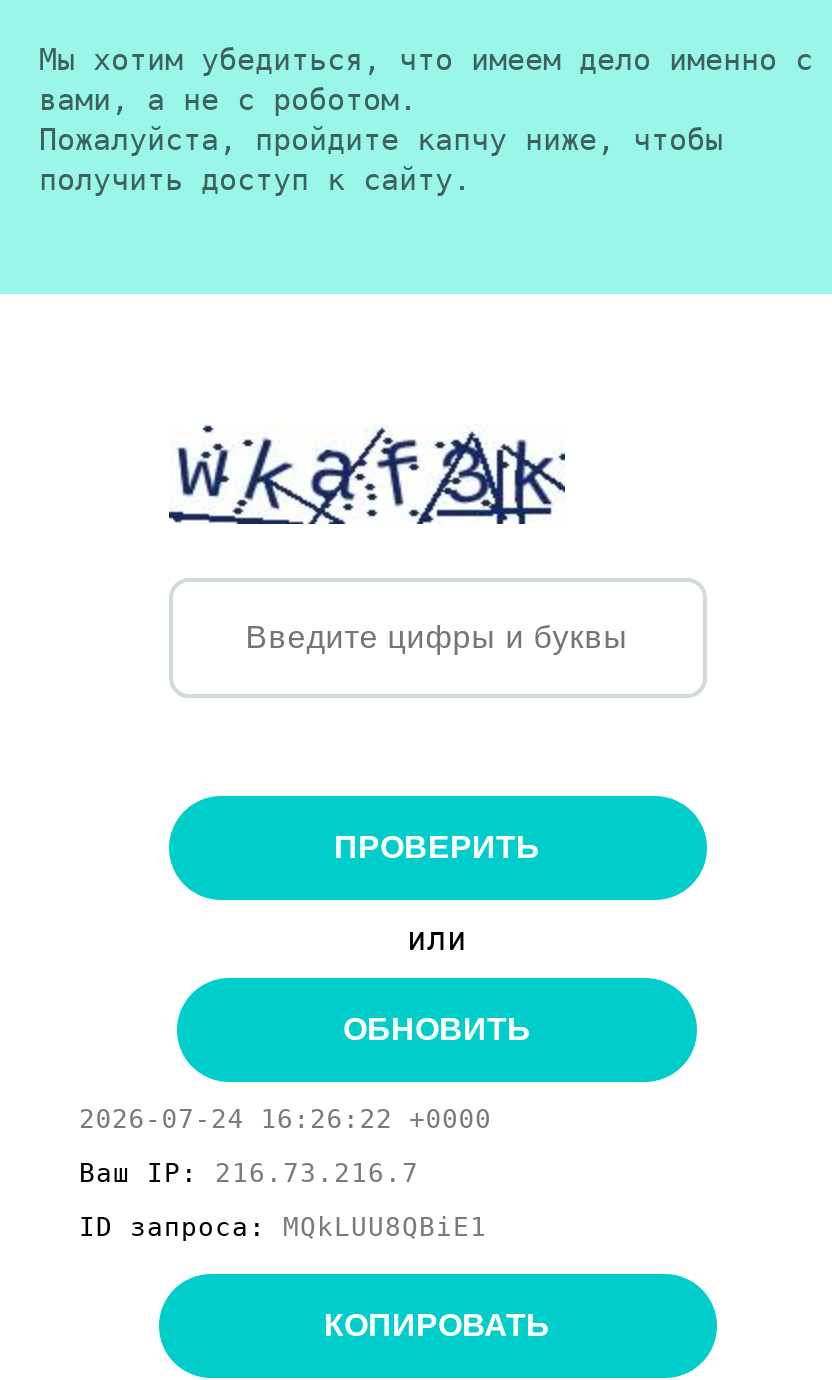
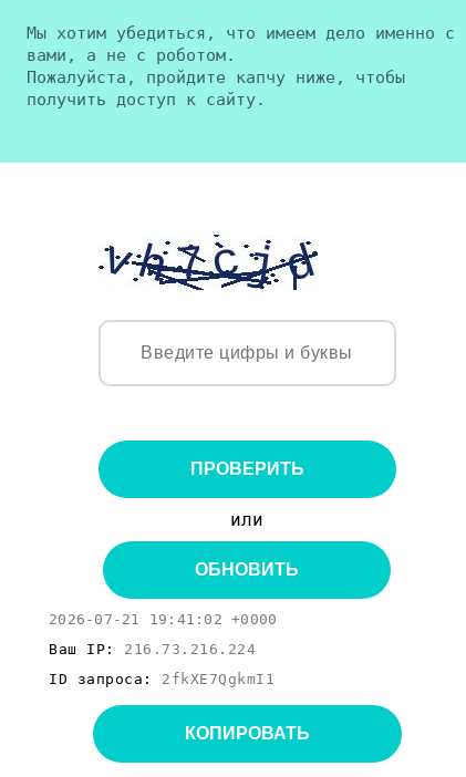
[167,424,567,526] [image] -> [97,234,318,291] [image]
[79,1104,491,1134] 2026-07-24 16:26:22 +0000 -> [49,611,277,628] 2026-07-21 19:41:02 +0000
[79,1158,419,1188] Ваш IP: 216.73.216.7 -> [49,641,256,657] Ваш IP: 216.73.216.224
[79,1212,487,1242] ID запроса: MQkLUU8QBiE1 -> [49,671,275,687] ID запроса: 2fkXE7QgkmI1

